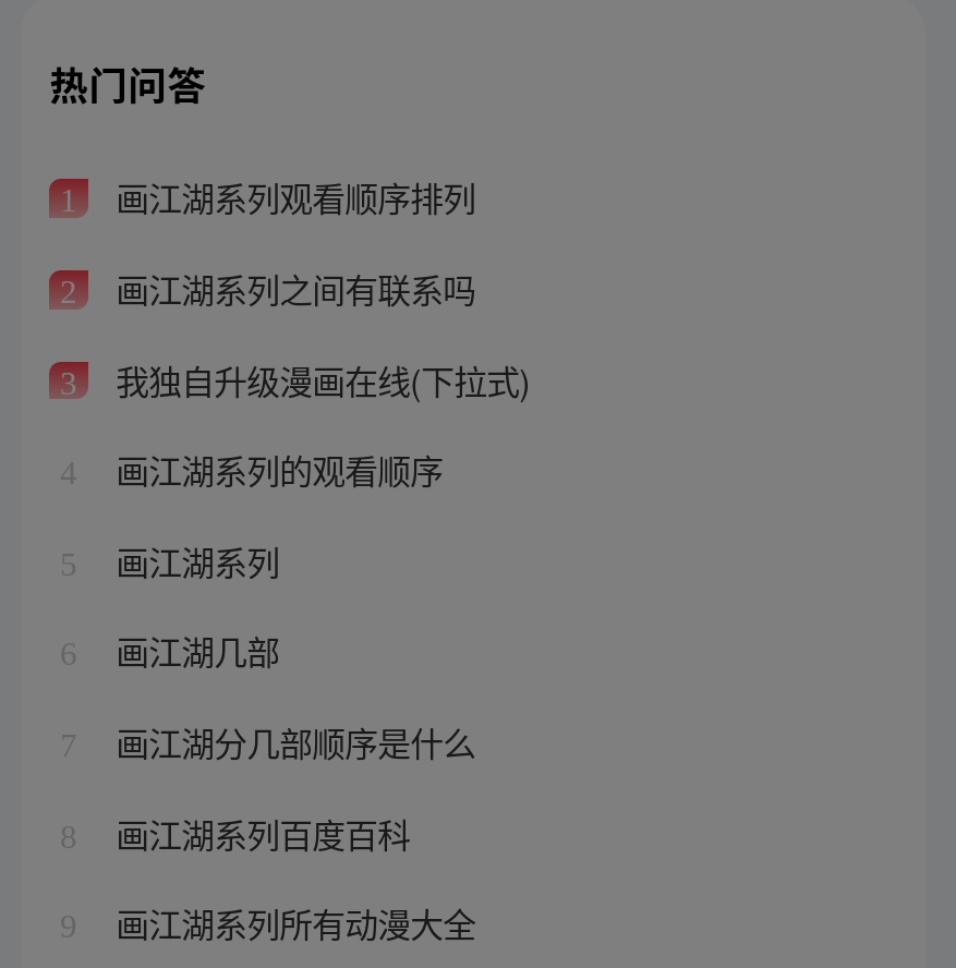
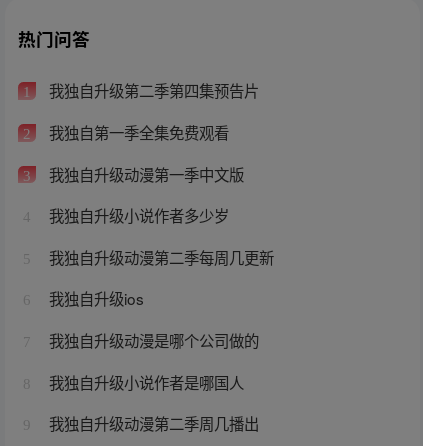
[107,173,475,221] 画江湖系列观看顺序排列 -> [45,79,259,101] 我独自升级第二季第四集预告片
[107,264,475,312] 画江湖系列之间有联系吗 -> [45,121,229,143] 我独自第一季全集免费观看
[107,355,530,403] 我独自升级漫画在线(下拉式) -> [45,163,244,185] 我独自升级动漫第一季中文版
[107,445,443,493] 画江湖系列的观看顺序 -> [45,204,229,226] 我独自升级小说作者多少岁
[107,536,279,584] 画江湖系列 -> [45,246,274,268] 我独自升级动漫第二季每周几更新
[107,627,279,675] 画江湖几部 -> [45,287,144,309] 我独自升级ios
[107,717,475,765] 画江湖分几部顺序是什么 -> [45,329,259,351] 我独自升级动漫是哪个公司做的
[107,808,410,856] 画江湖系列百度百科 -> [45,371,244,393] 我独自升级小说作者是哪国人
[107,899,475,947] 画江湖系列所有动漫大全 -> [45,412,259,434] 我独自升级动漫第二季周几播出

